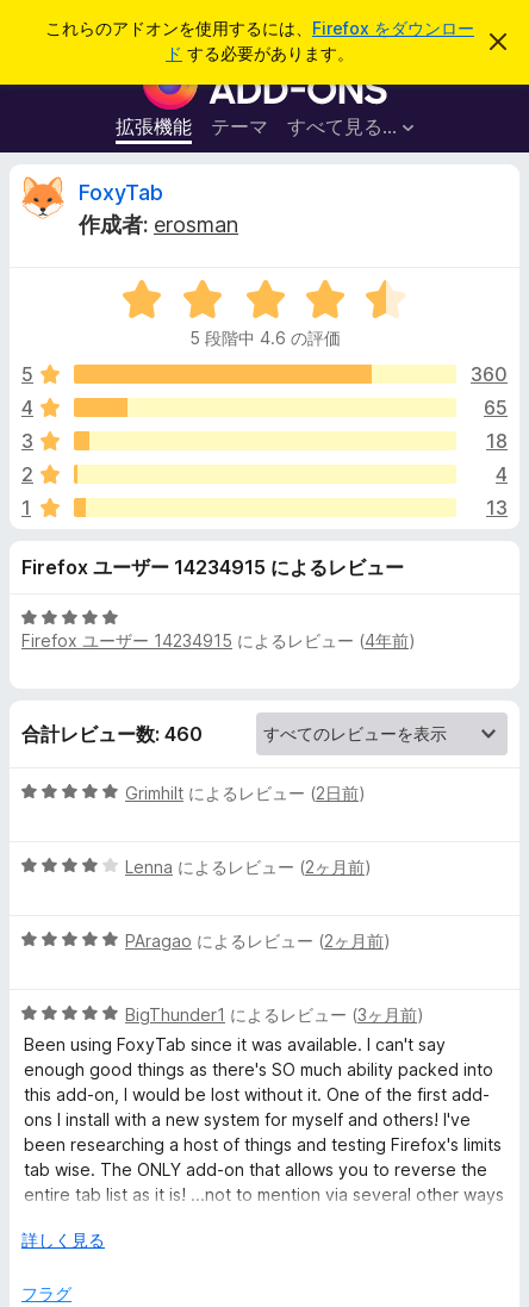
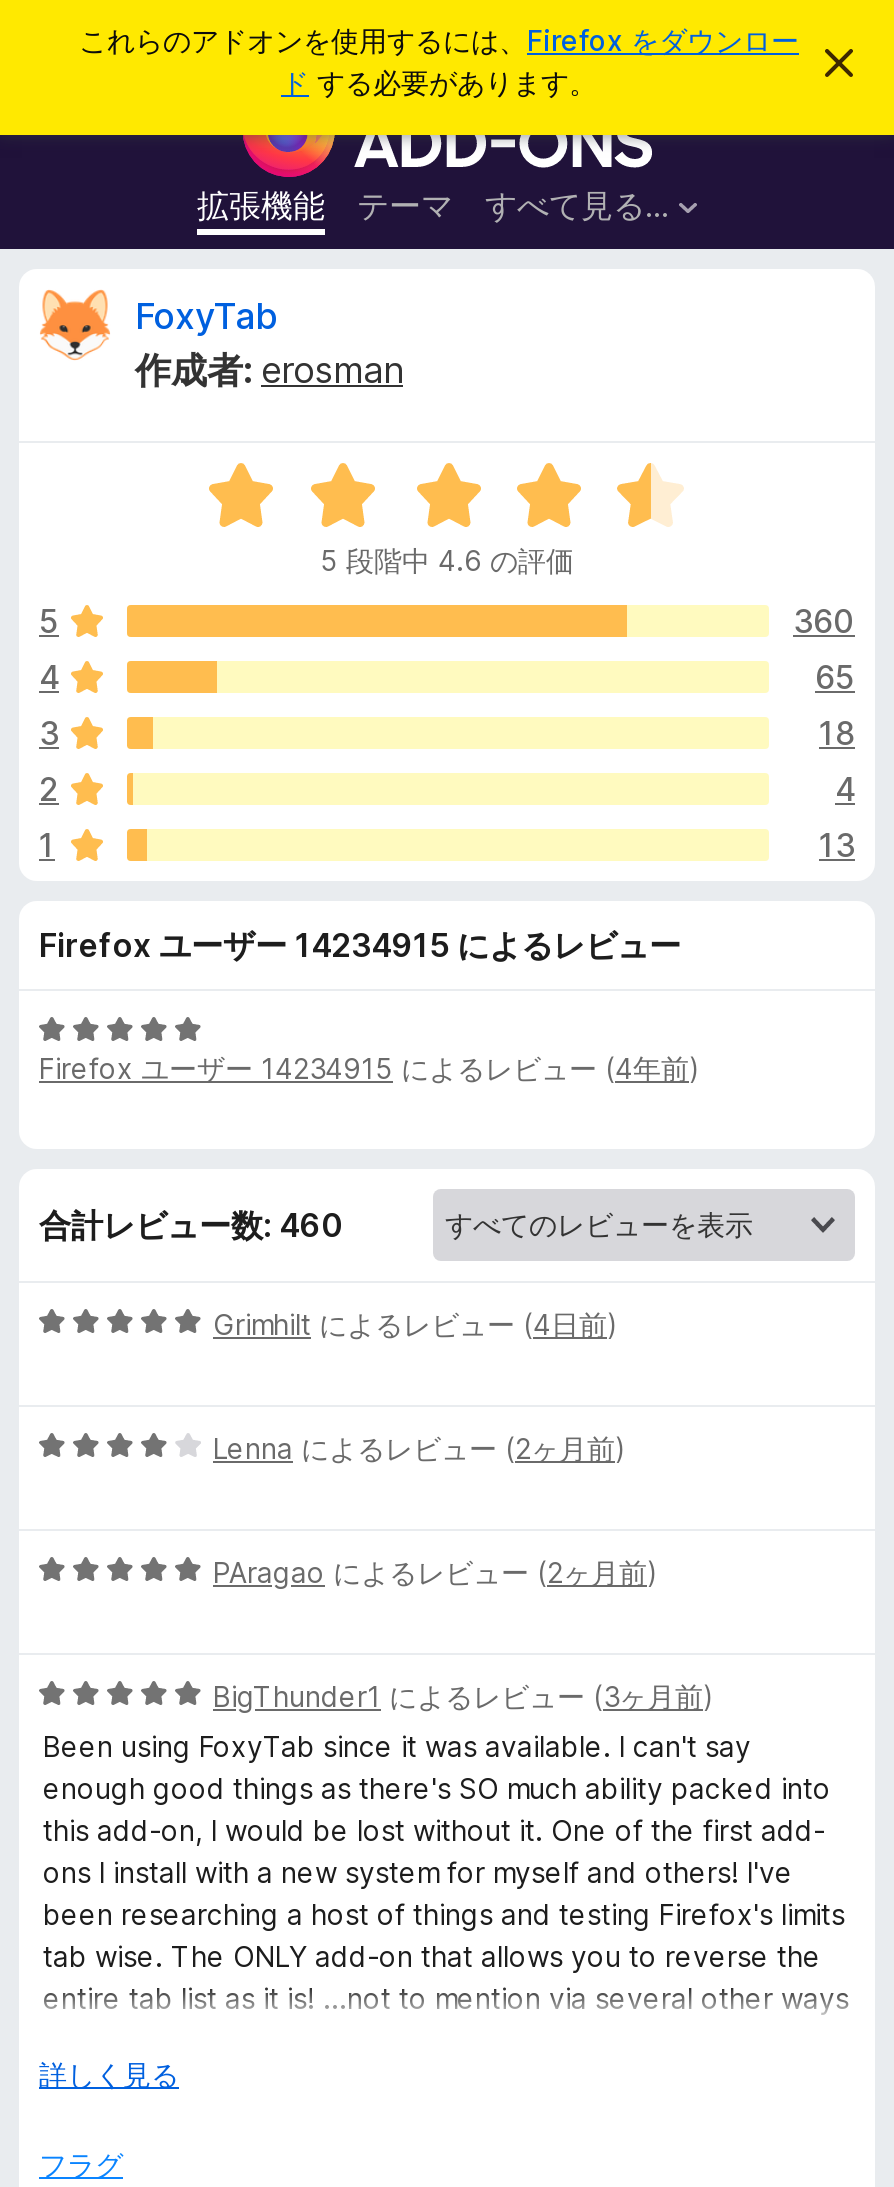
[125,783,366,803] Grimhiltによるレビュー (2日前) -> [213,1307,619,1341] Grimhiltによるレビュー (4日前)

